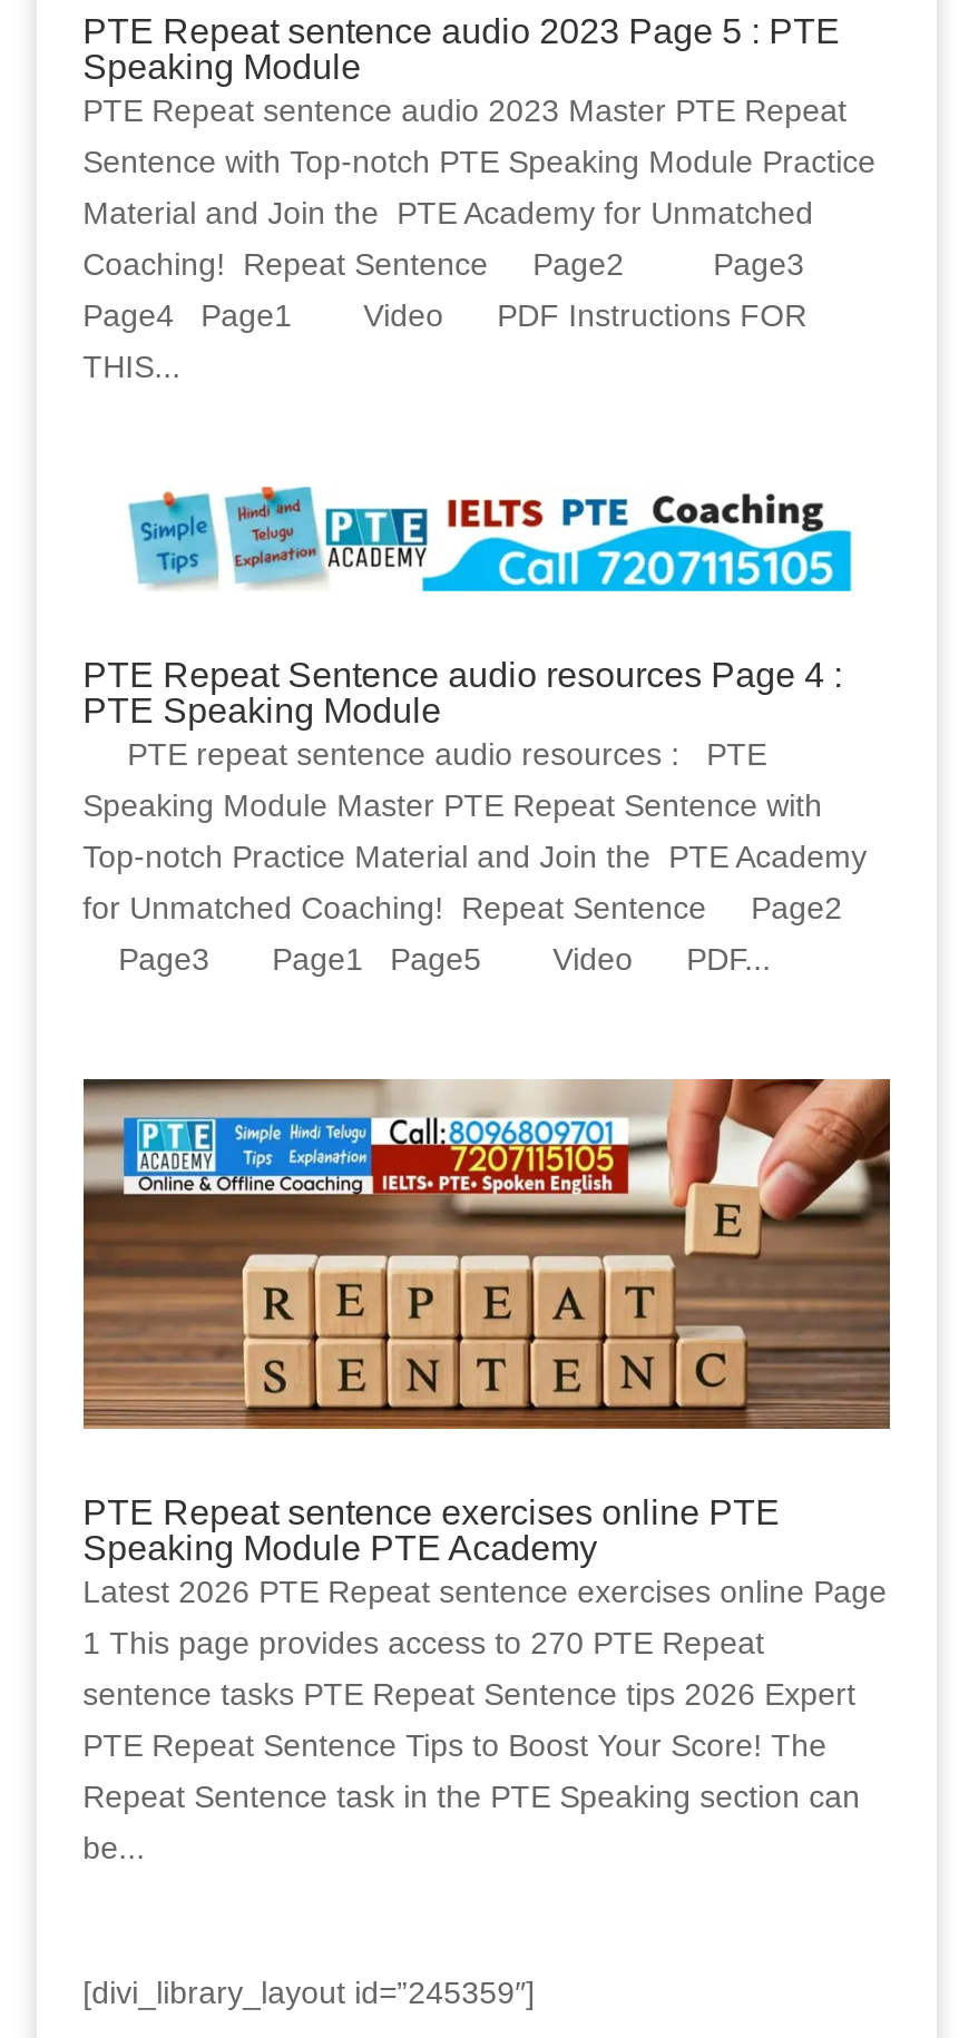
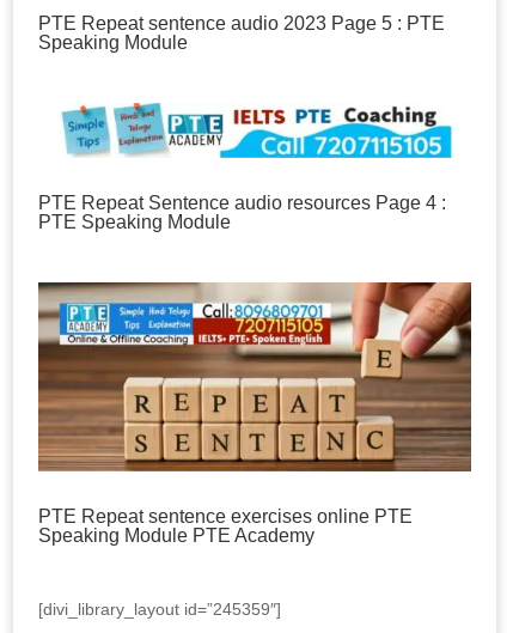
[83,93,876,384] PTE Repeat sentence audio 2023 Master PTE Repeat | Sentence with Top-notch PTE Speaking Module Practice | Material and Join the PTE Academy for Unmatched | Coaching! Repeat Sentence Page2 Page3 | Page4 Page1 Video PDF Instructions FOR | THIS... -> none
[83,736,887,976] PTE repeat sentence audio resources : PTE | Speaking Module Master PTE Repeat Sentence with | Top-notch Practice Material and Join the PTE Academy | for Unmatched Coaching! Repeat Sentence Page2 | Page3 Page1 Page5 Video PDF... -> none
[83,1574,887,1866] Latest 2026 PTE Repeat sentence exercises online Page | 1 This page provides access to 270 PTE Repeat | sentence tasks PTE Repeat Sentence tips 2026 Expert | PTE Repeat Sentence Tips to Boost Your Score! The | Repeat Sentence task in the PTE Speaking section can | be... -> none

